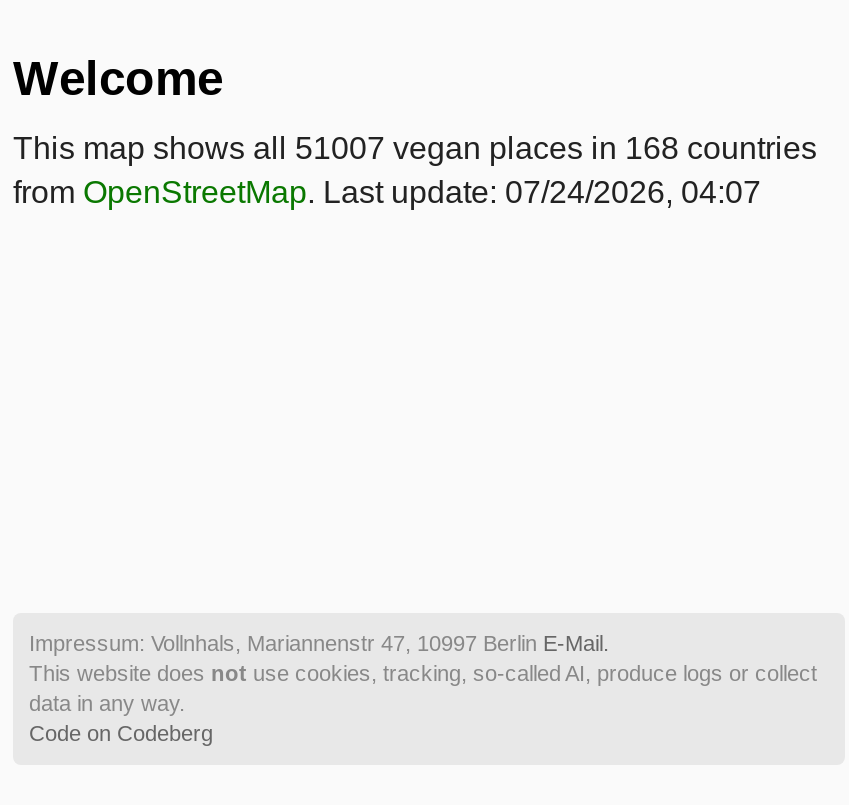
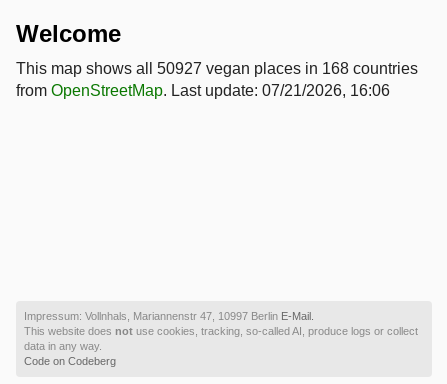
[13,131,817,165] This map shows all 51007 vegan places in 168 countries -> [16,60,418,77] This map shows all 50927 vegan places in 168 countries
[13,175,761,209] from OpenStreetMap. Last update: 07/24/2026, 04:07 -> [16,82,390,99] from OpenStreetMap. Last update: 07/21/2026, 16:06

